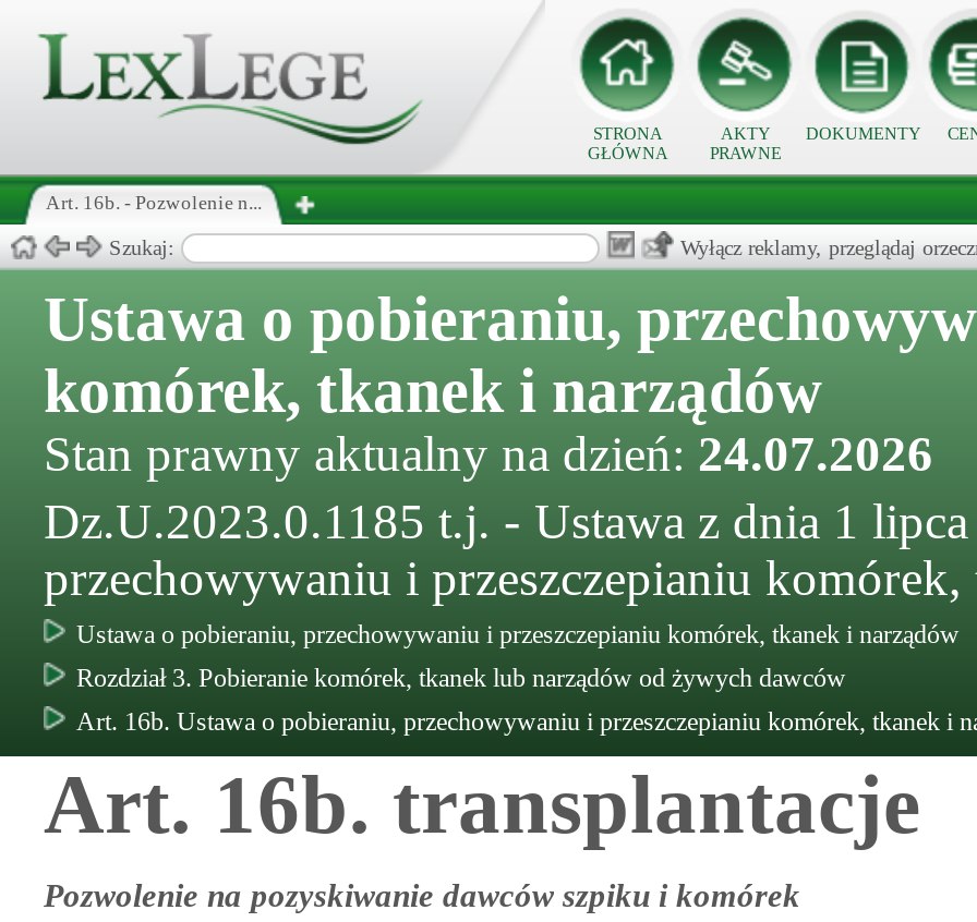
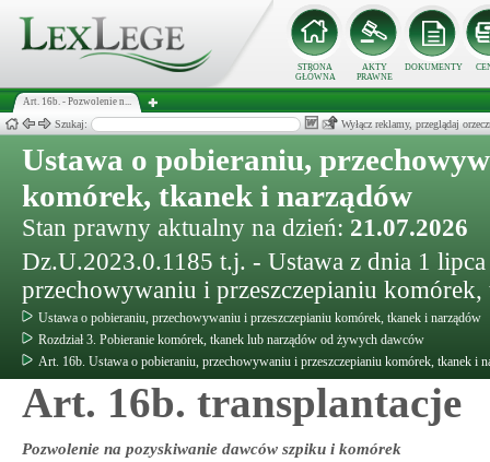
[44,427,933,482] Stan prawny aktualny na dzień: 24.07.2026 -> [22,214,468,241] Stan prawny aktualny na dzień: 21.07.2026

